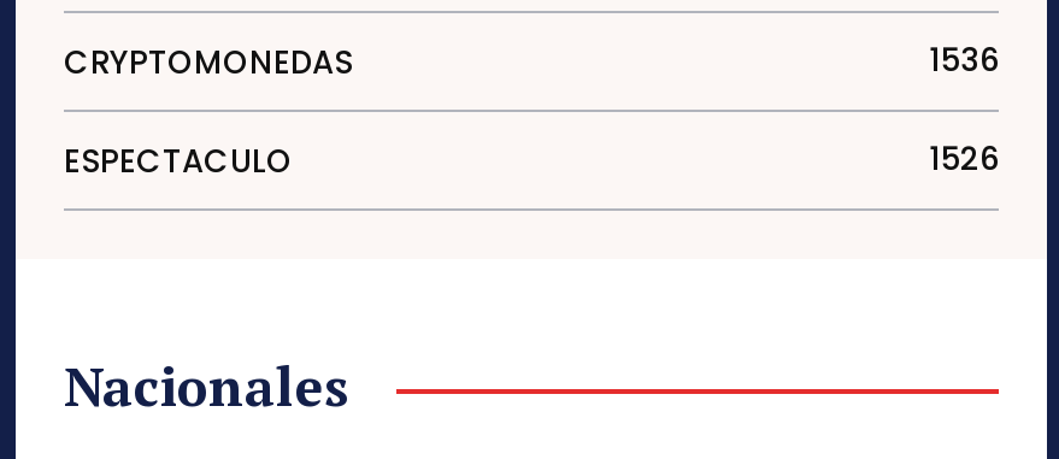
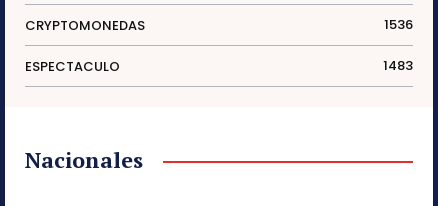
[929,136,999,182] 1526 -> [383,56,413,75] 1483

